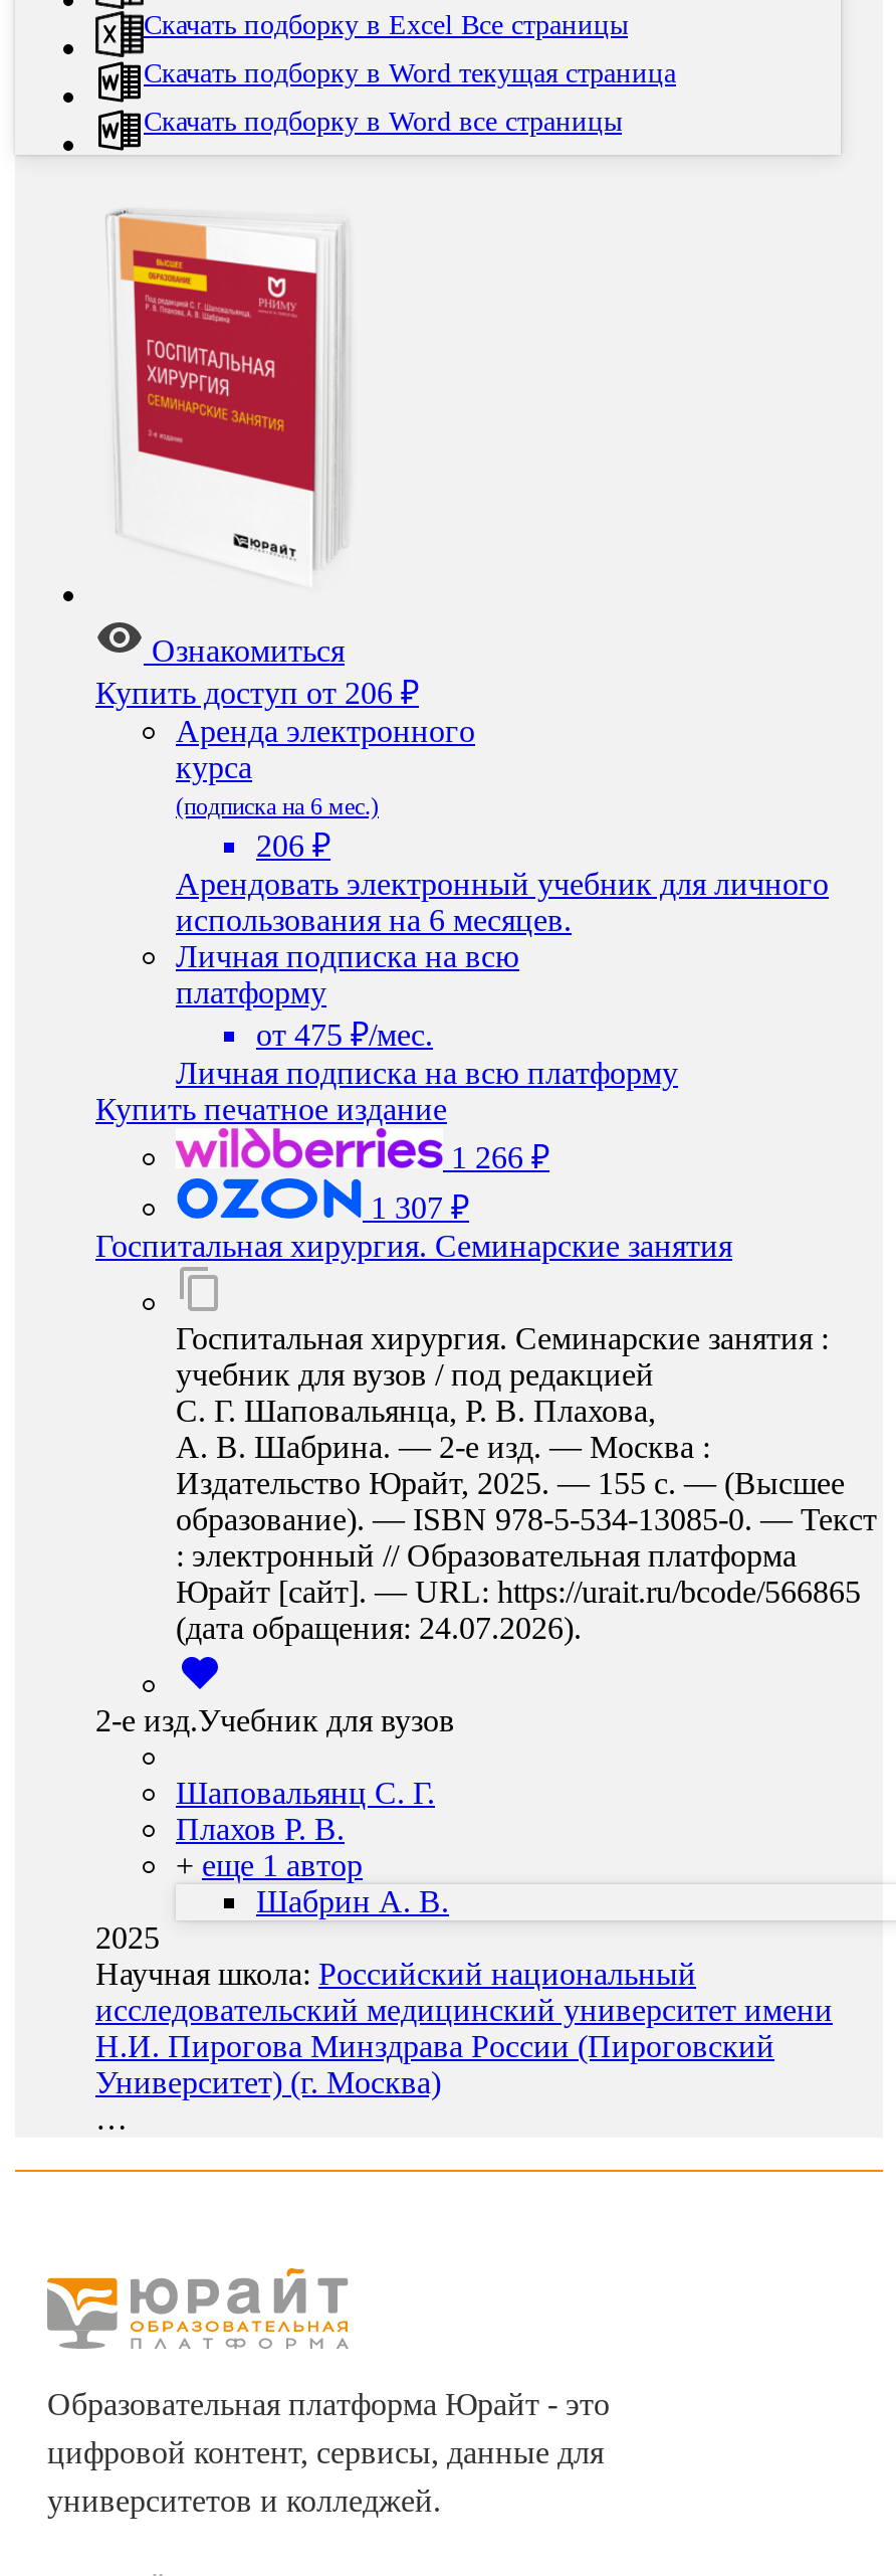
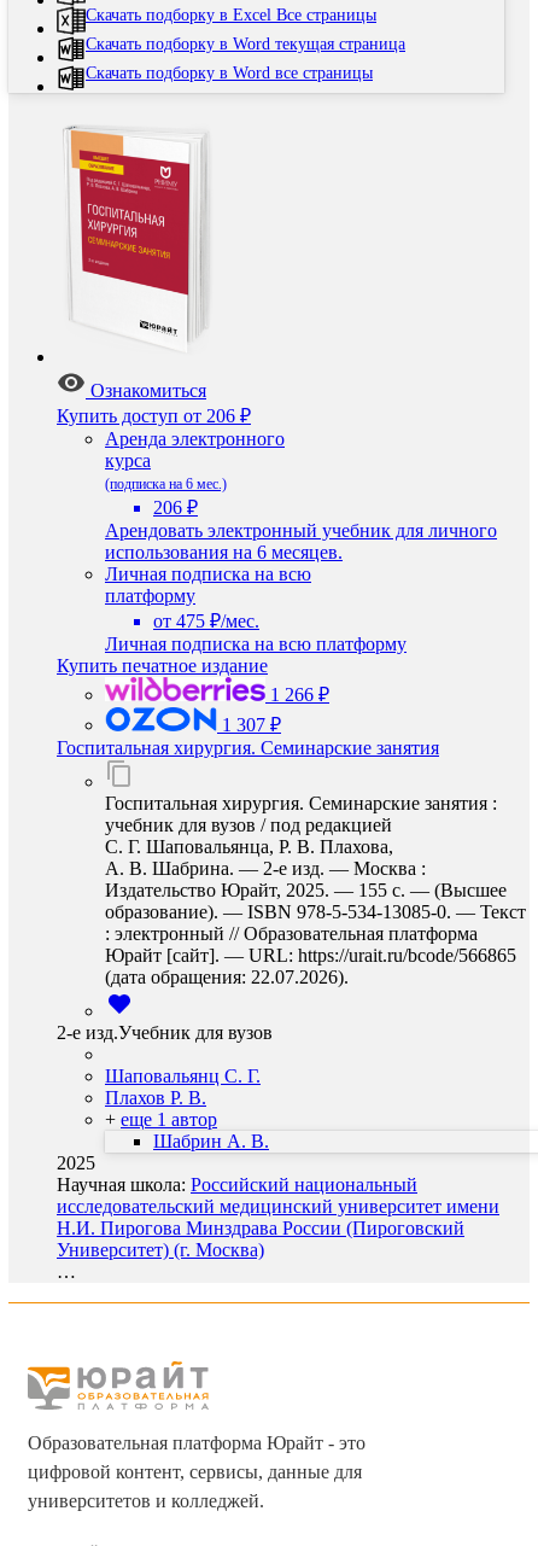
[176,1611,582,1645] (дата обращения: 24.07.2026). -> [105,967,349,987] (дата обращения: 22.07.2026).

